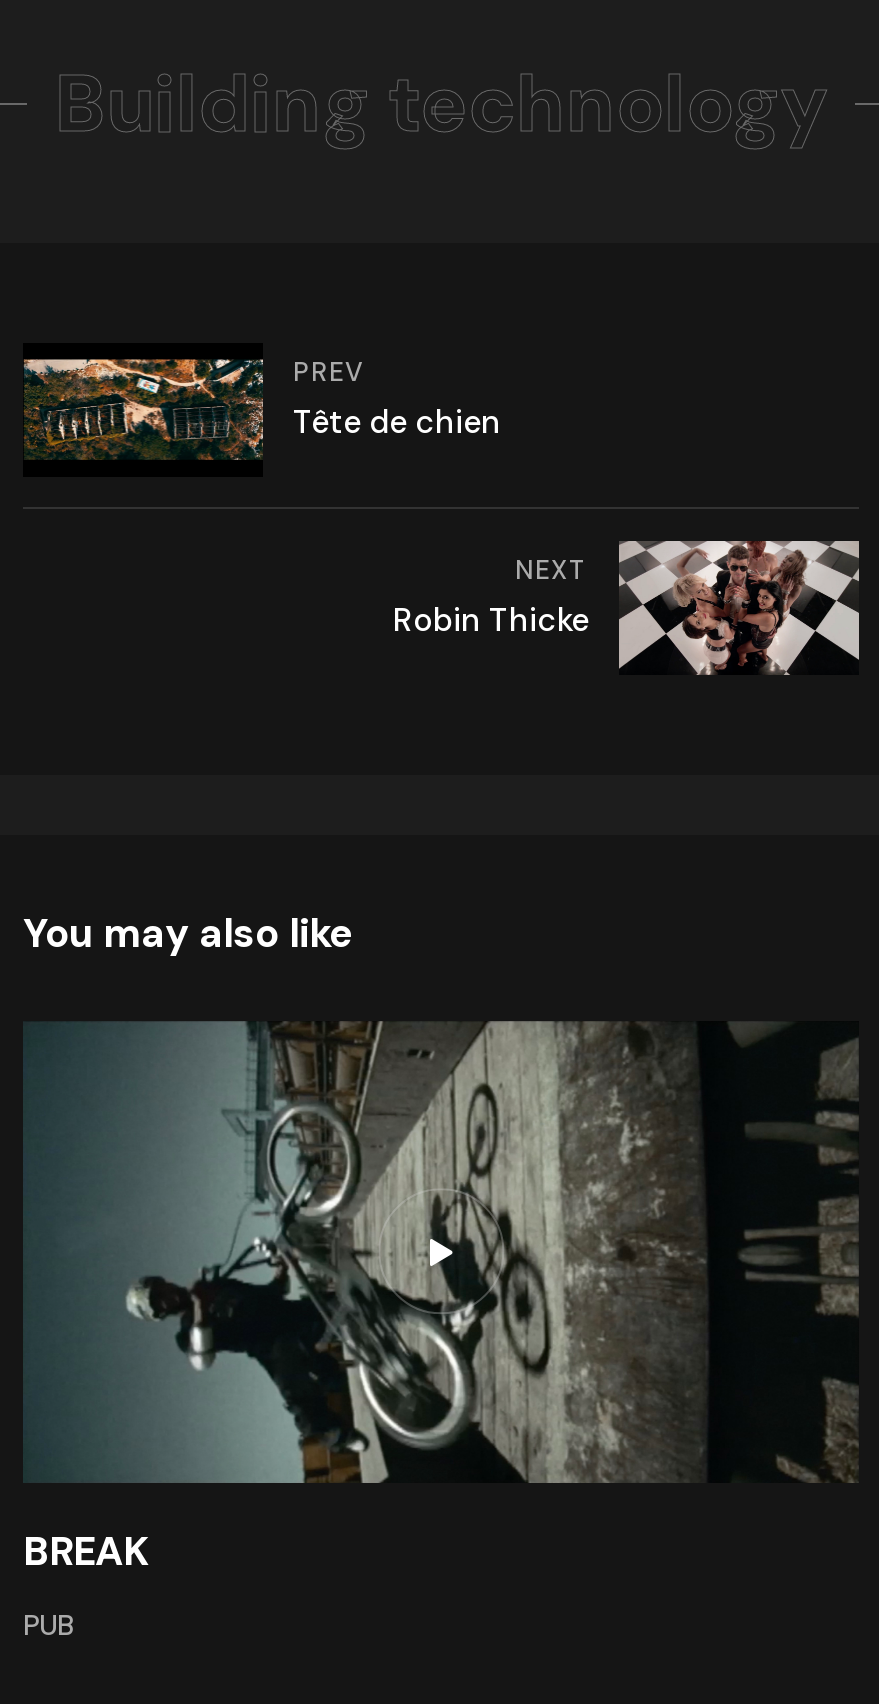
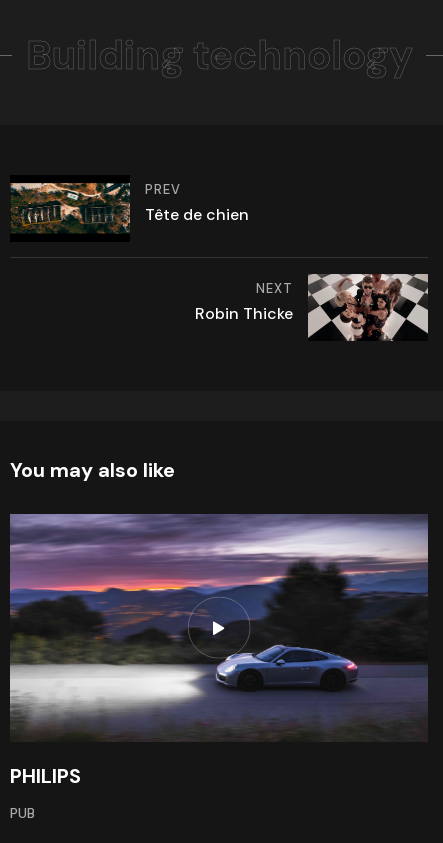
[23,1021,859,1576] [image] | BREAK -> [9,513,429,789] [image] | PHILIPS

